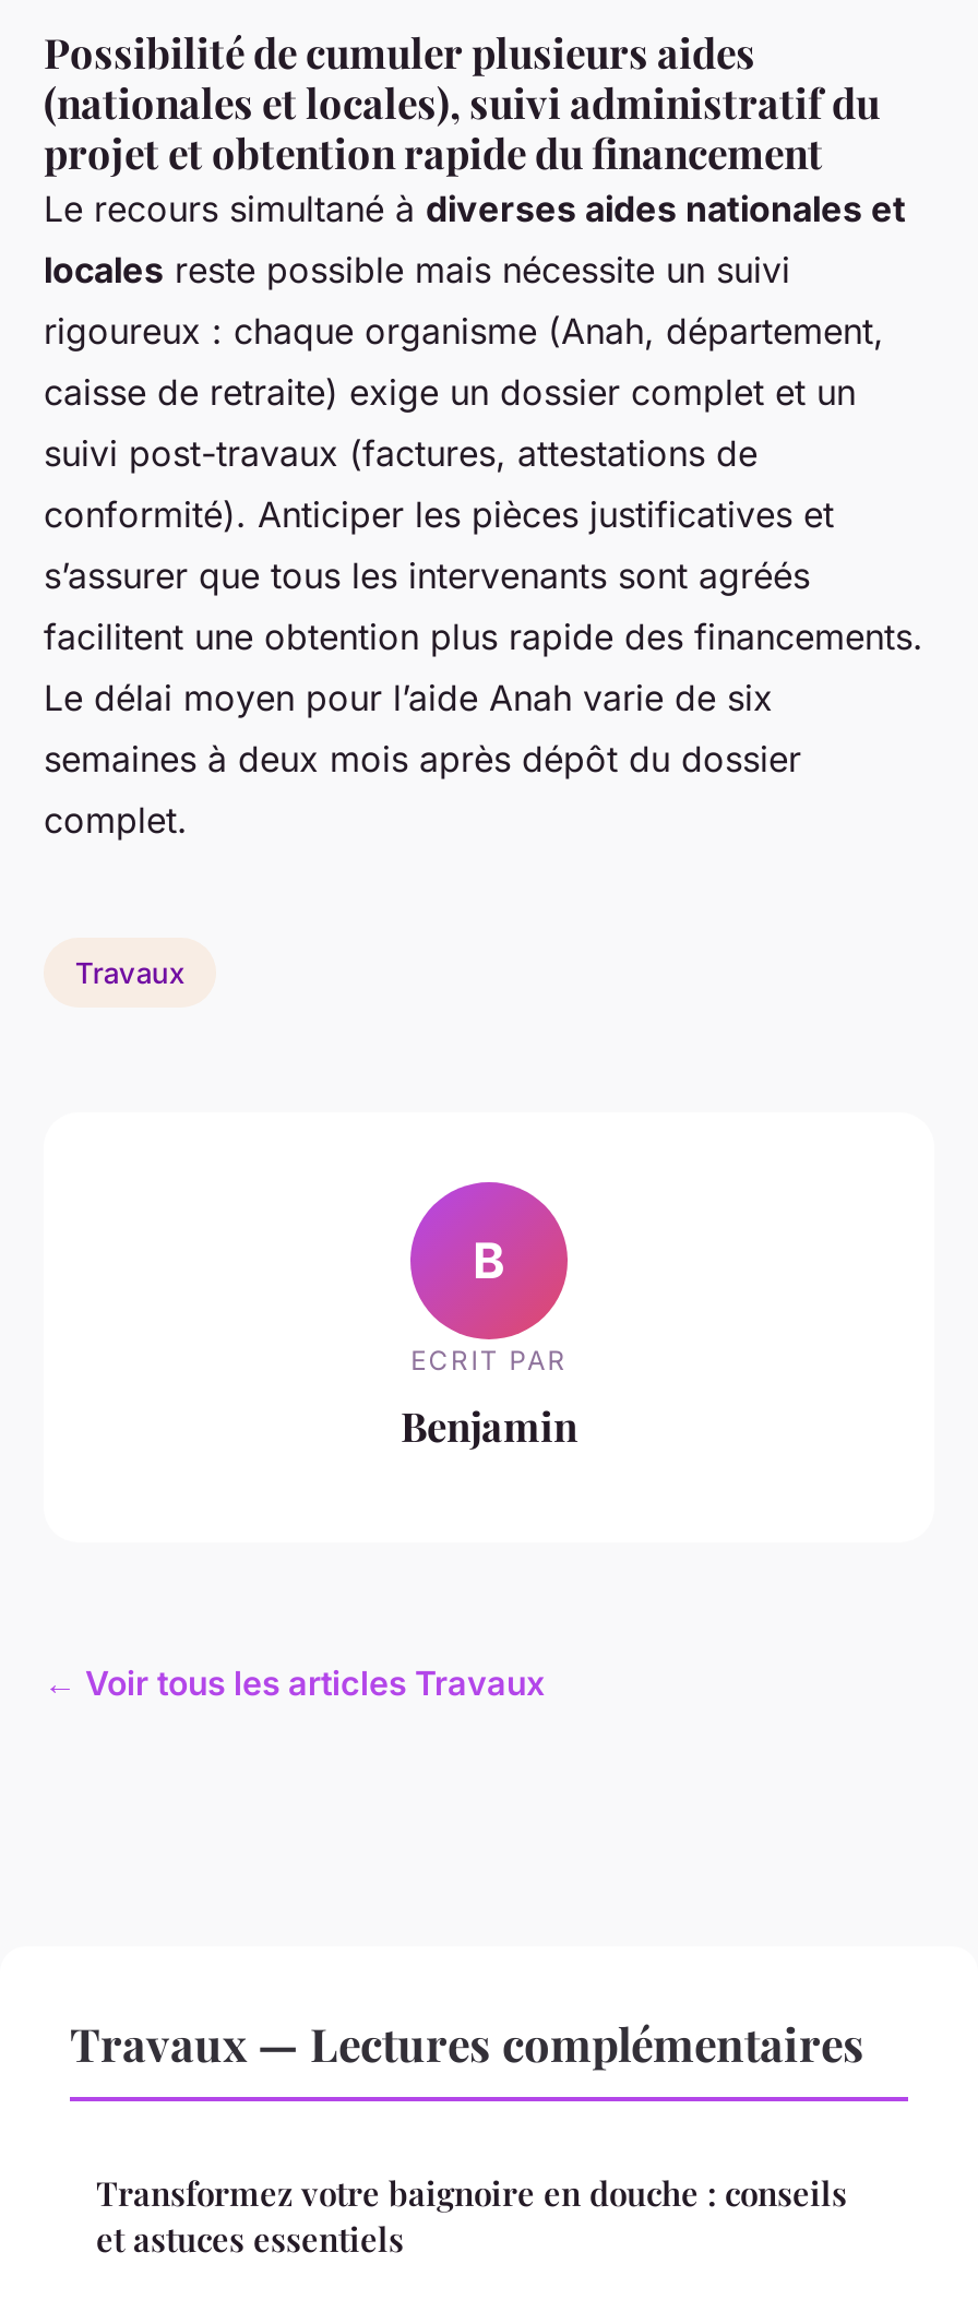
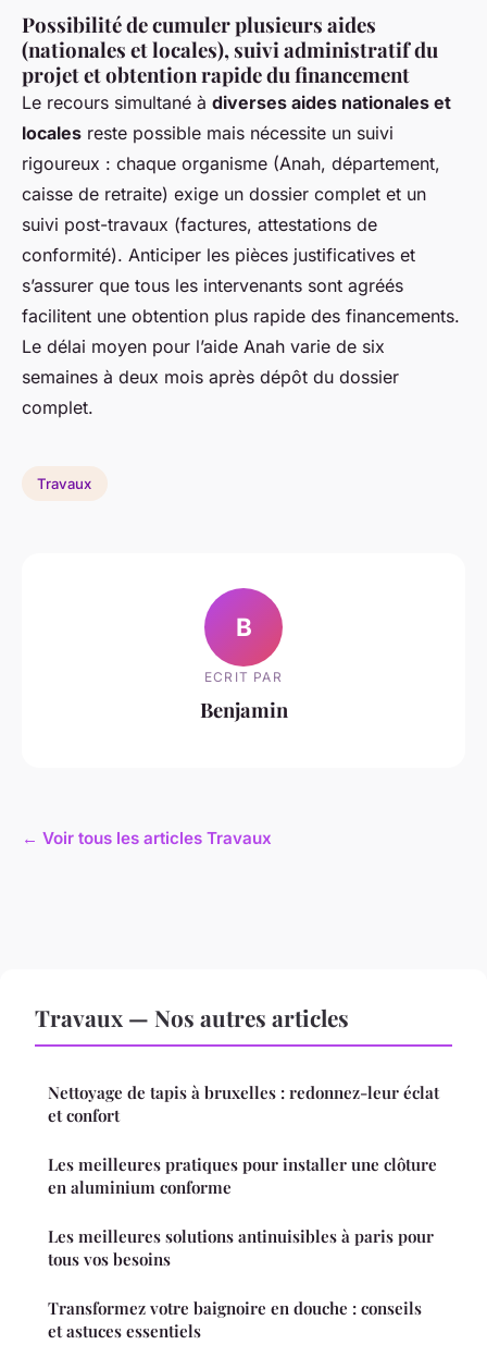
[70,2012,864,2073] Travaux — Lectures complémentaires -> [35,1002,439,1270] Travaux — Nos autres articles | Nettoyage de tapis à bruxelles : redonnez-leur éclat | et confort | Les meilleures pratiques pour installer une clôture | en aluminium conforme | Les meilleures solutions antinuisibles à paris pour | tous vos besoins

